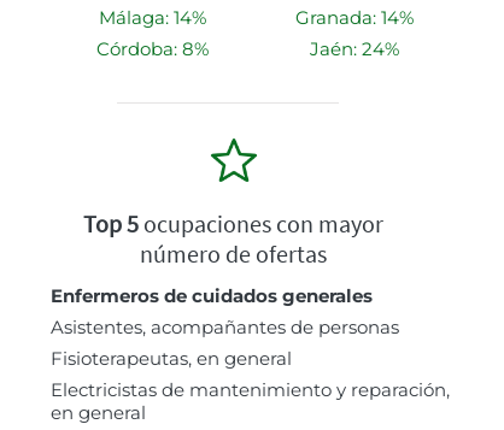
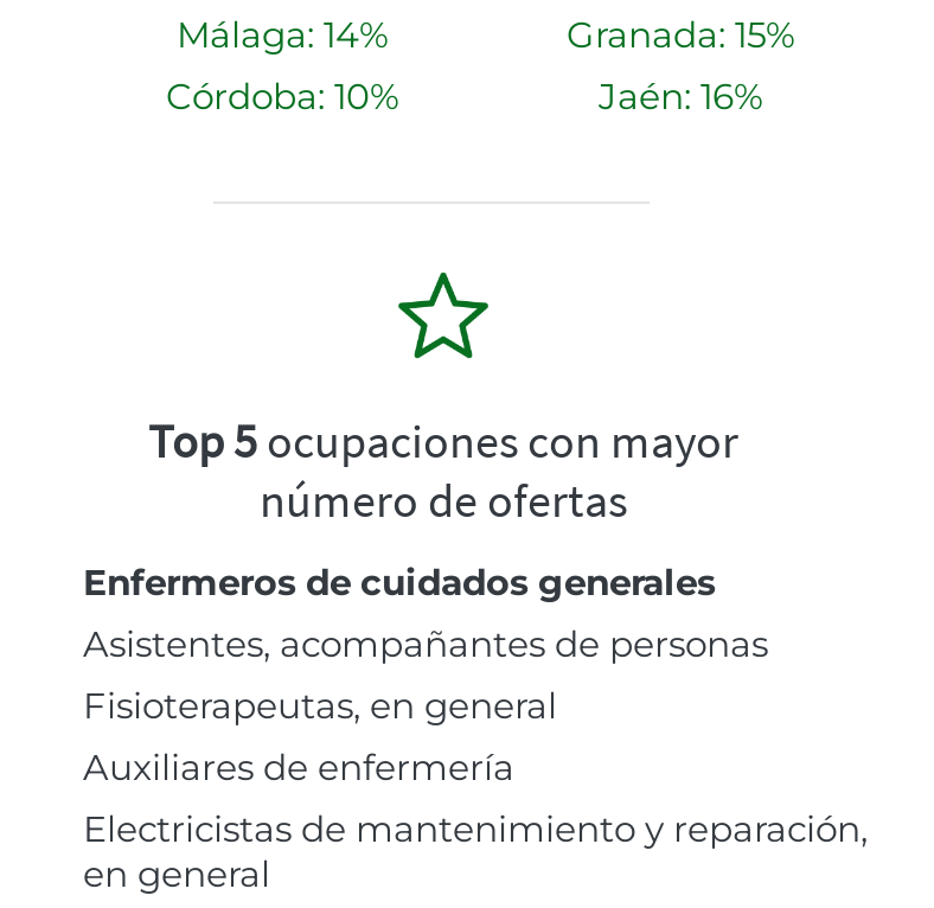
[295,6,414,29] Granada: 14% -> [567,12,794,57] Granada: 15%
[96,38,208,60] Córdoba: 8% -> [166,74,398,119] Córdoba: 10%
[310,38,399,60] Jaén: 24% -> [599,74,762,119] Jaén: 16%
none -> [83,745,514,790] Auxiliares de enfermería

